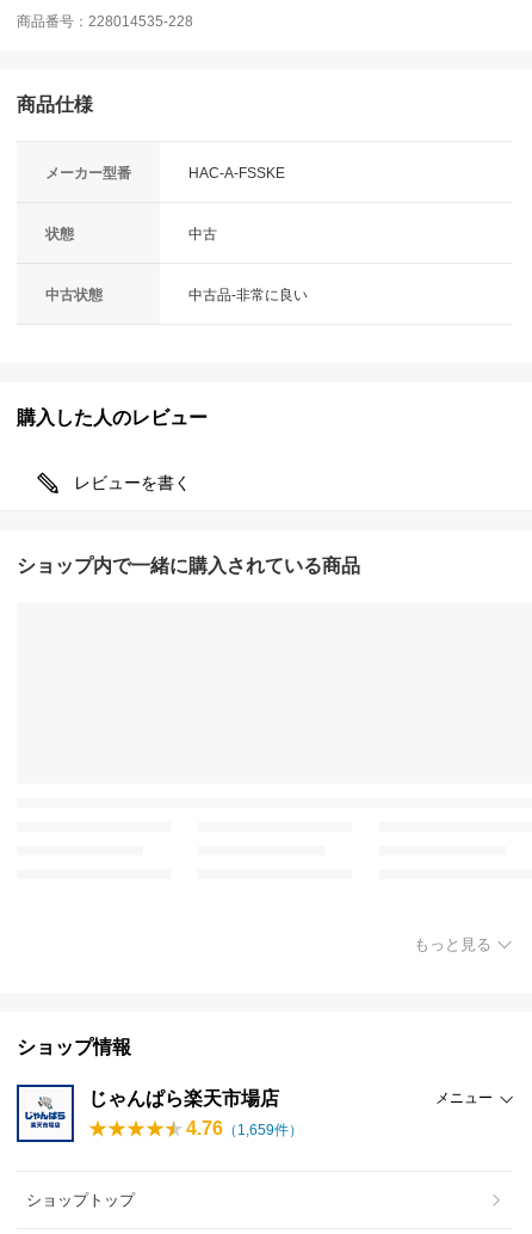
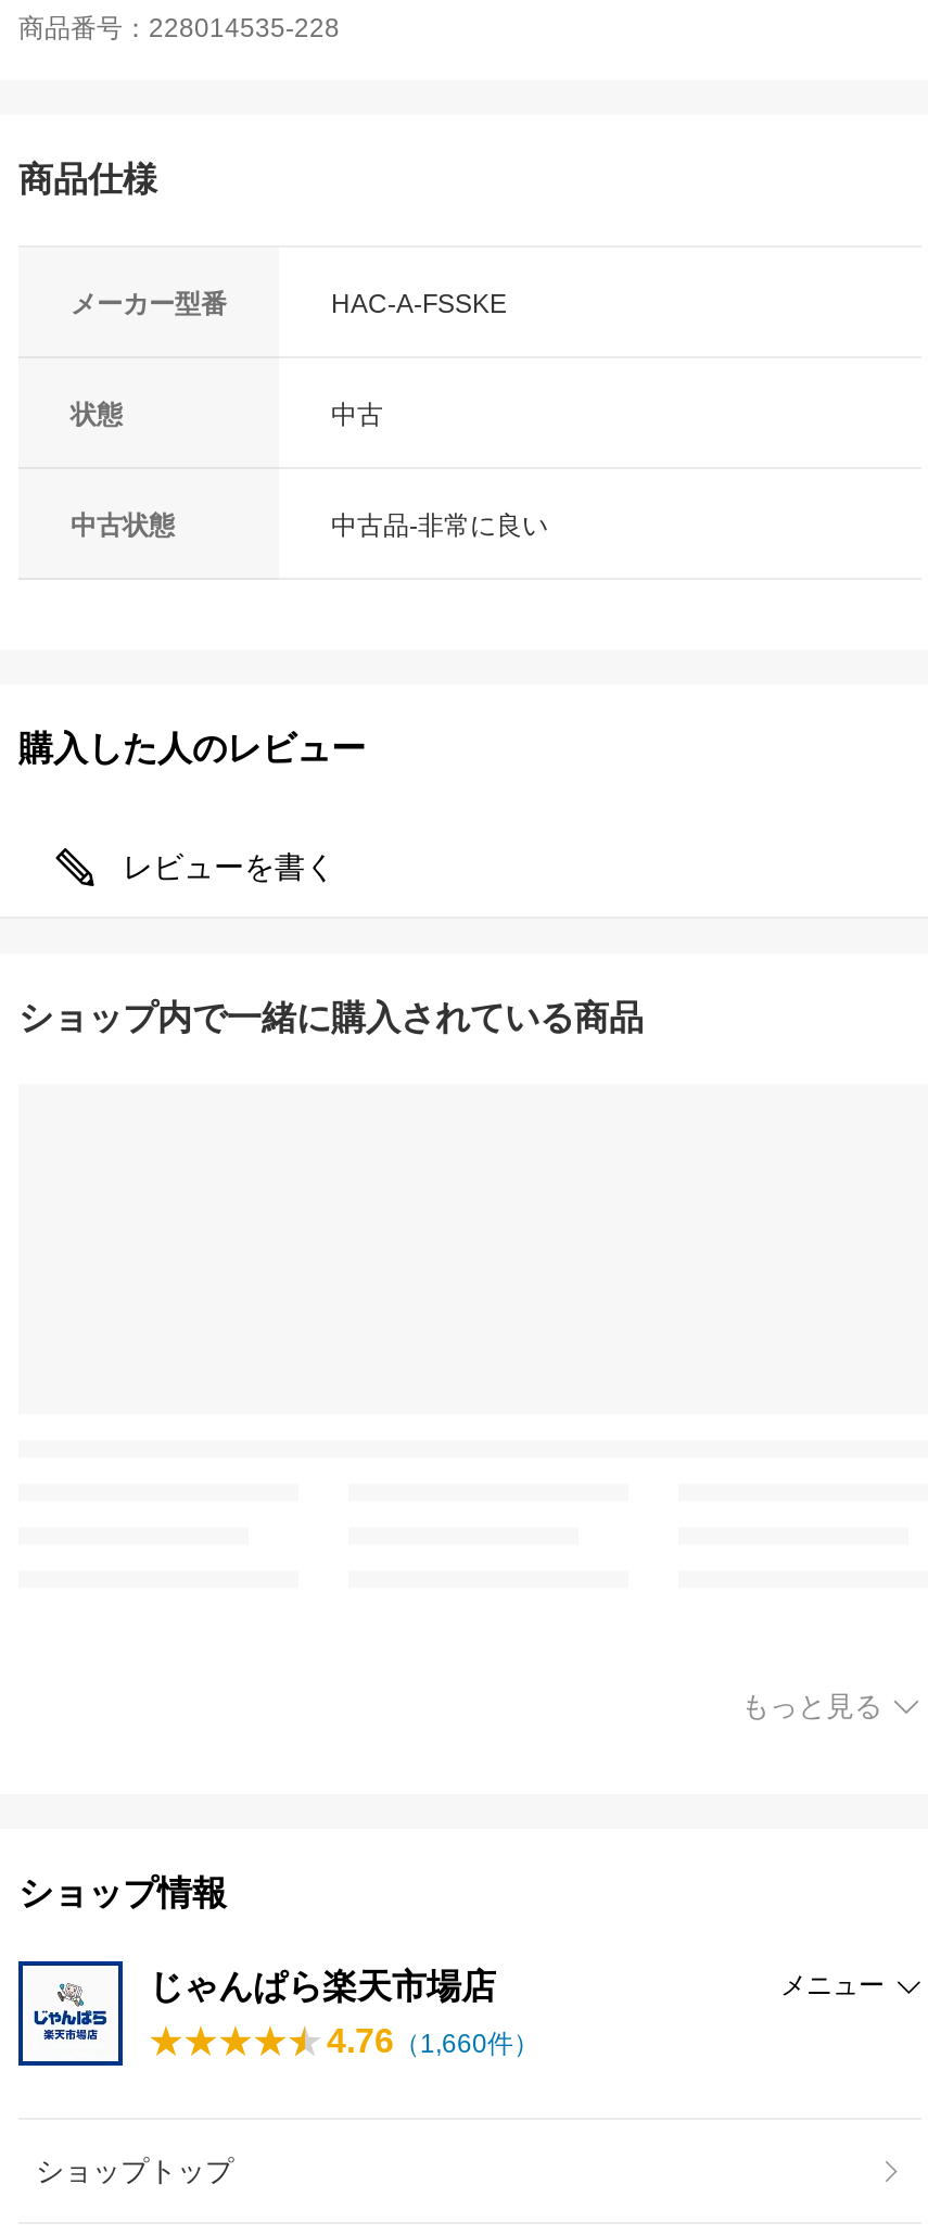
[186,1118,303,1138] 4.76（1,659件） -> [327,2022,539,2059] 4.76（1,660件）

